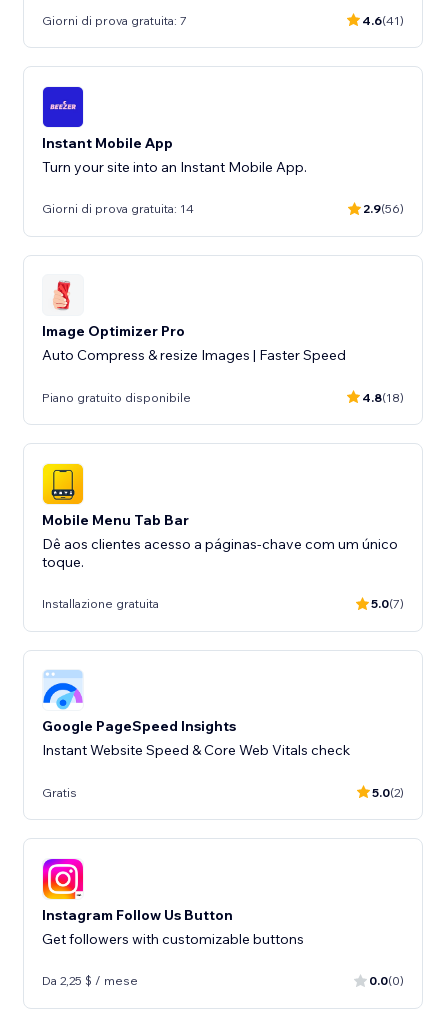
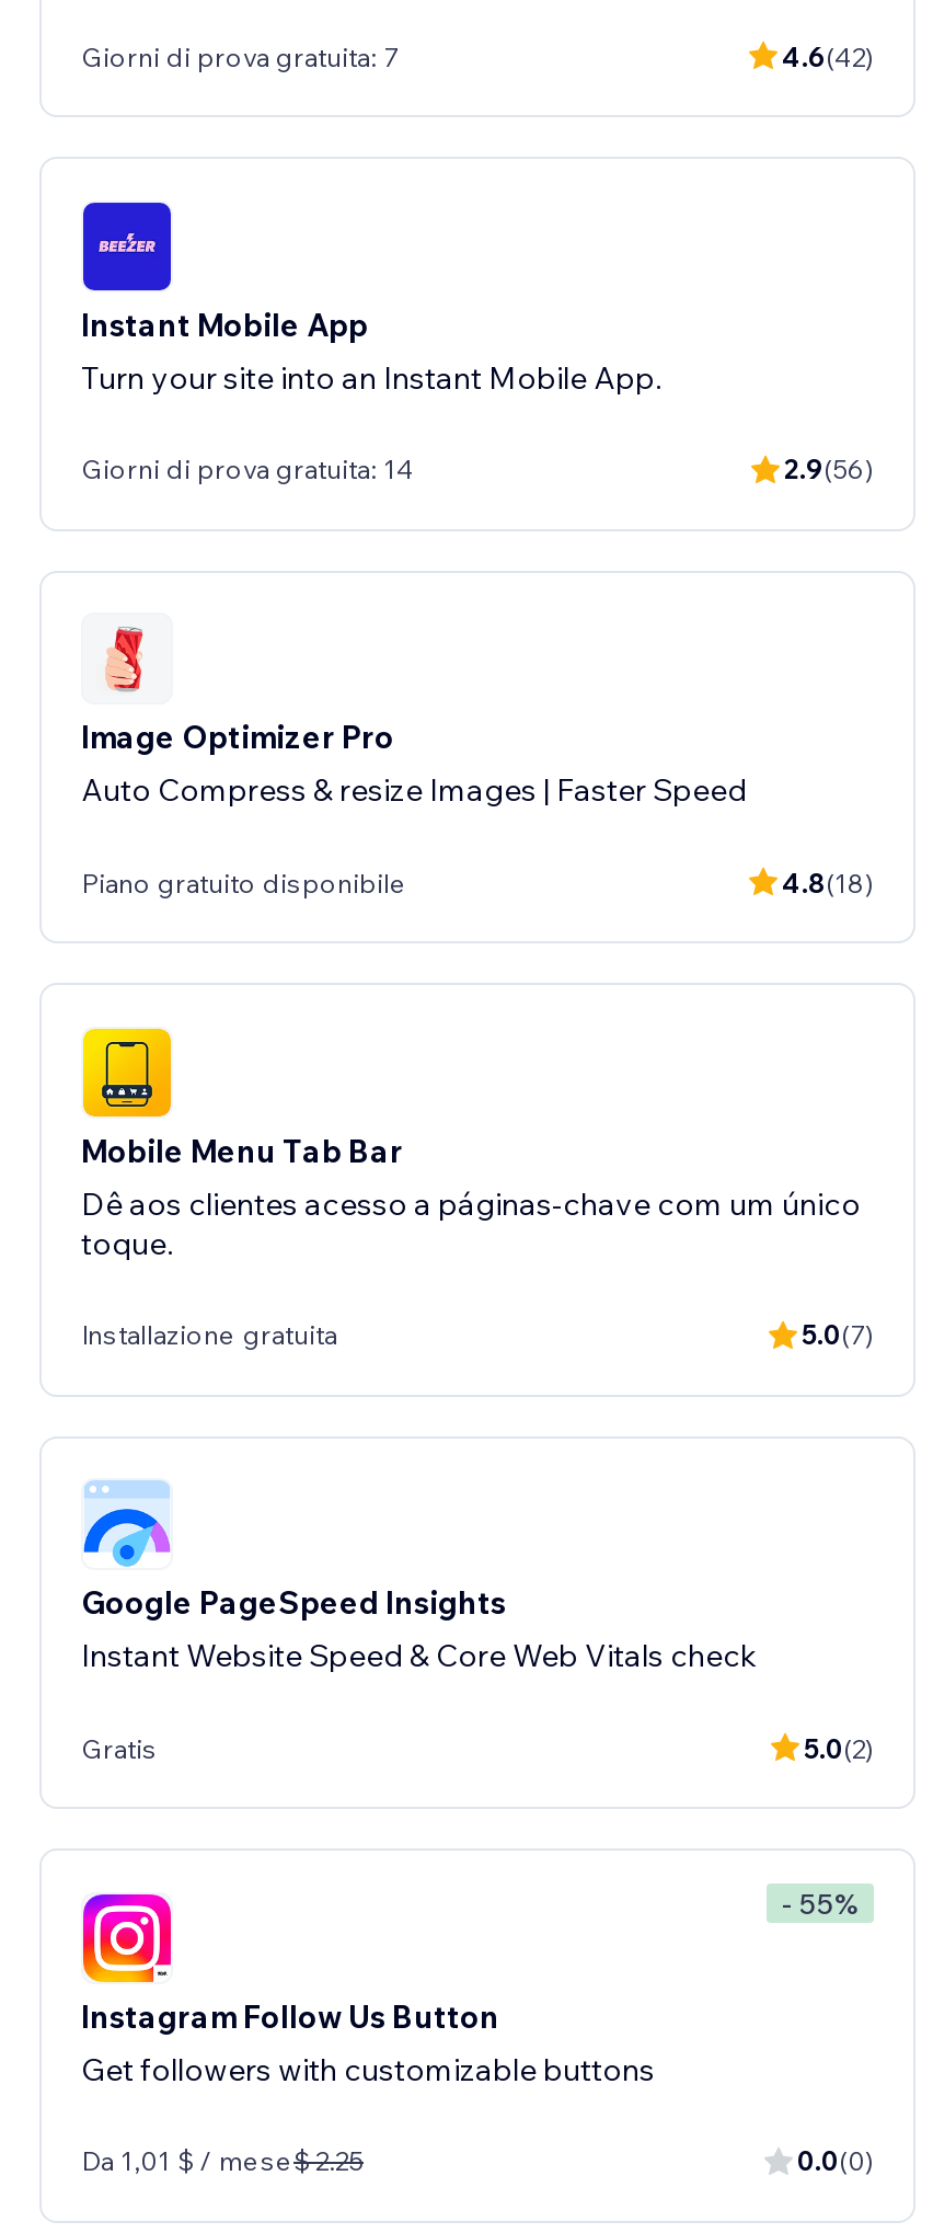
[362,12,404,27] 4.6(41) -> [782,39,874,72] 4.6(42)
none -> [782,1886,859,1921] - 55%
[42,973,138,988] Da 2,25 $ / mese -> [81,2144,364,2177] Da 1,01 $ / mese$ 2.25

